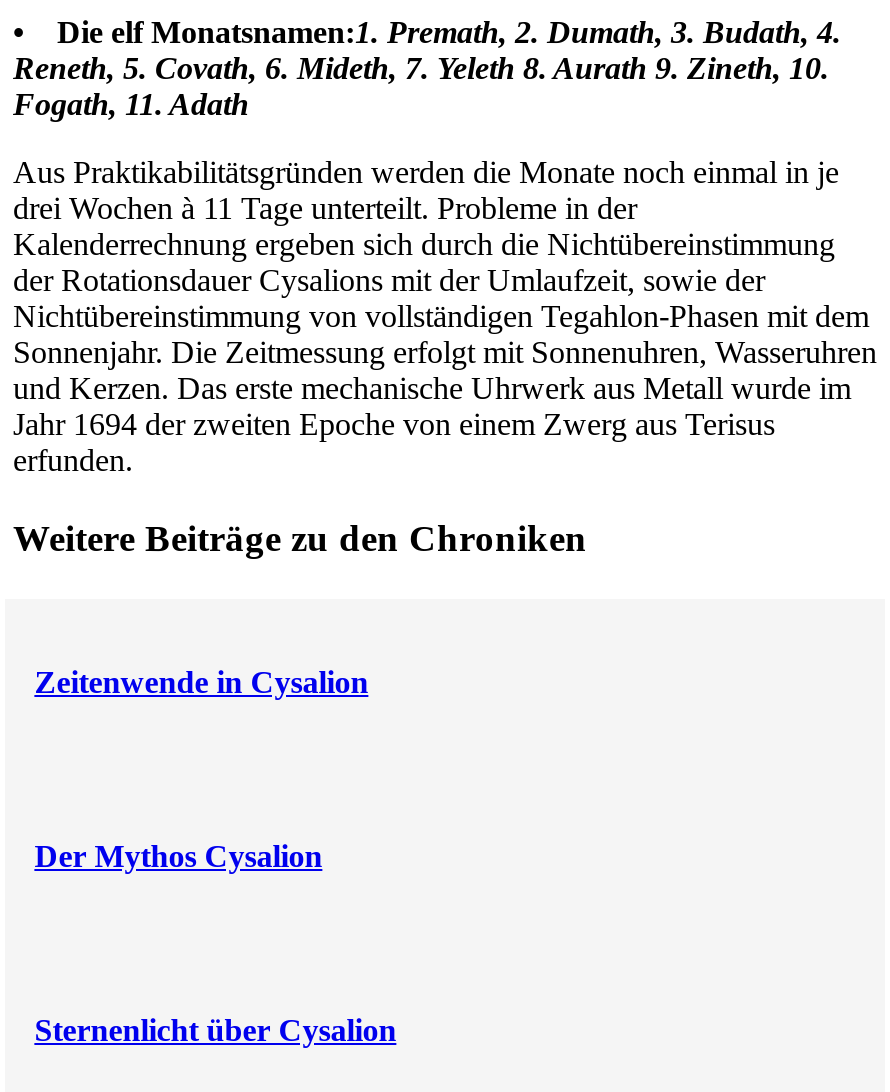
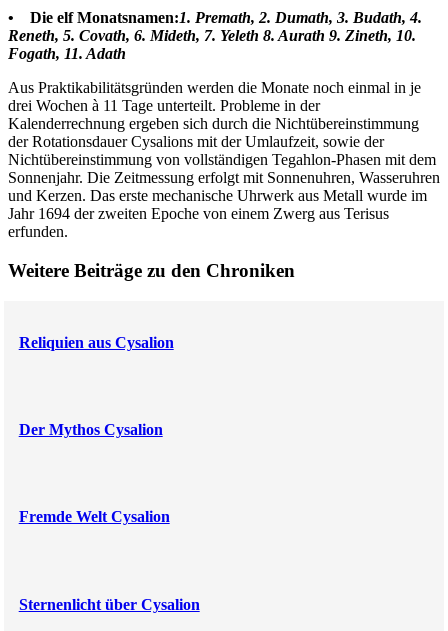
[34,664,368,698] Zeitenwende in Cysalion -> [19,334,174,351] Reliquien aus Cysalion
none -> [19,508,170,525] Fremde Welt Cysalion

